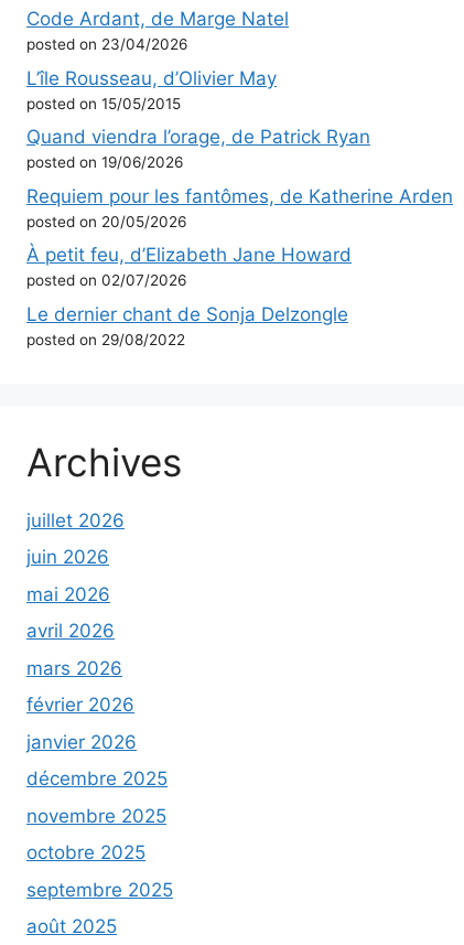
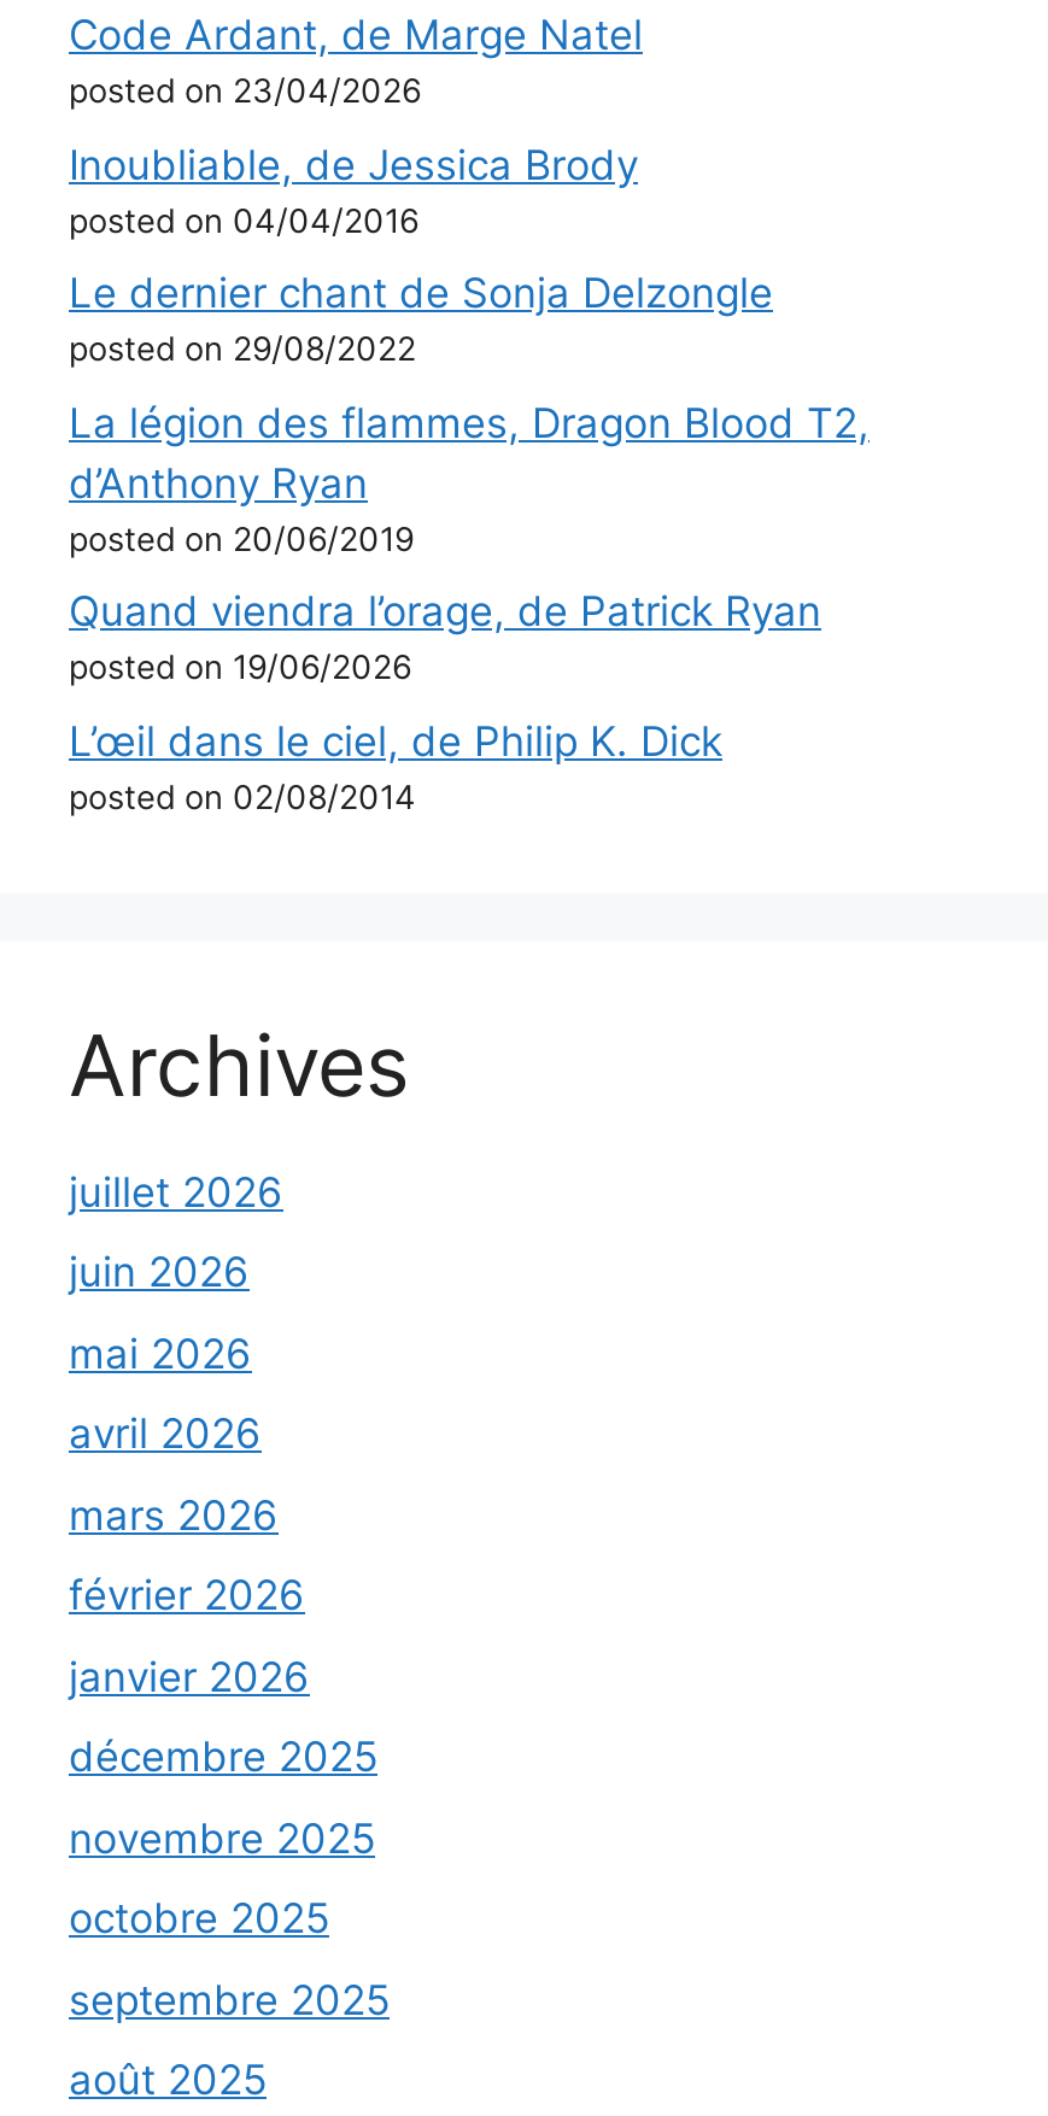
[26,67,277,112] L’île Rousseau, d’Olivier May | posted on 15/05/2015 -> [69,141,870,558] Inoubliable, de Jessica Brody | posted on 04/04/2016 | La légion des flammes, Dragon Blood T2, | d’Anthony Ryan | posted on 20/06/2019
moved [26,126,370,171] -> [69,588,821,687]: Quand viendra l’orage, de Patrick Ryan | posted on 19/06/2026
[26,185,453,289] Requiem pour les fantômes, de Katherine Arden | posted on 20/05/2026 | À petit feu, d’Elizabeth Jane Howard | posted on 02/07/2026 -> [69,717,722,816] L’œil dans le ciel, de Philip K. Dick | posted on 02/08/2014
moved [26,303,348,348] -> [69,270,773,368]: Le dernier chant de Sonja Delzongle | posted on 29/08/2022

